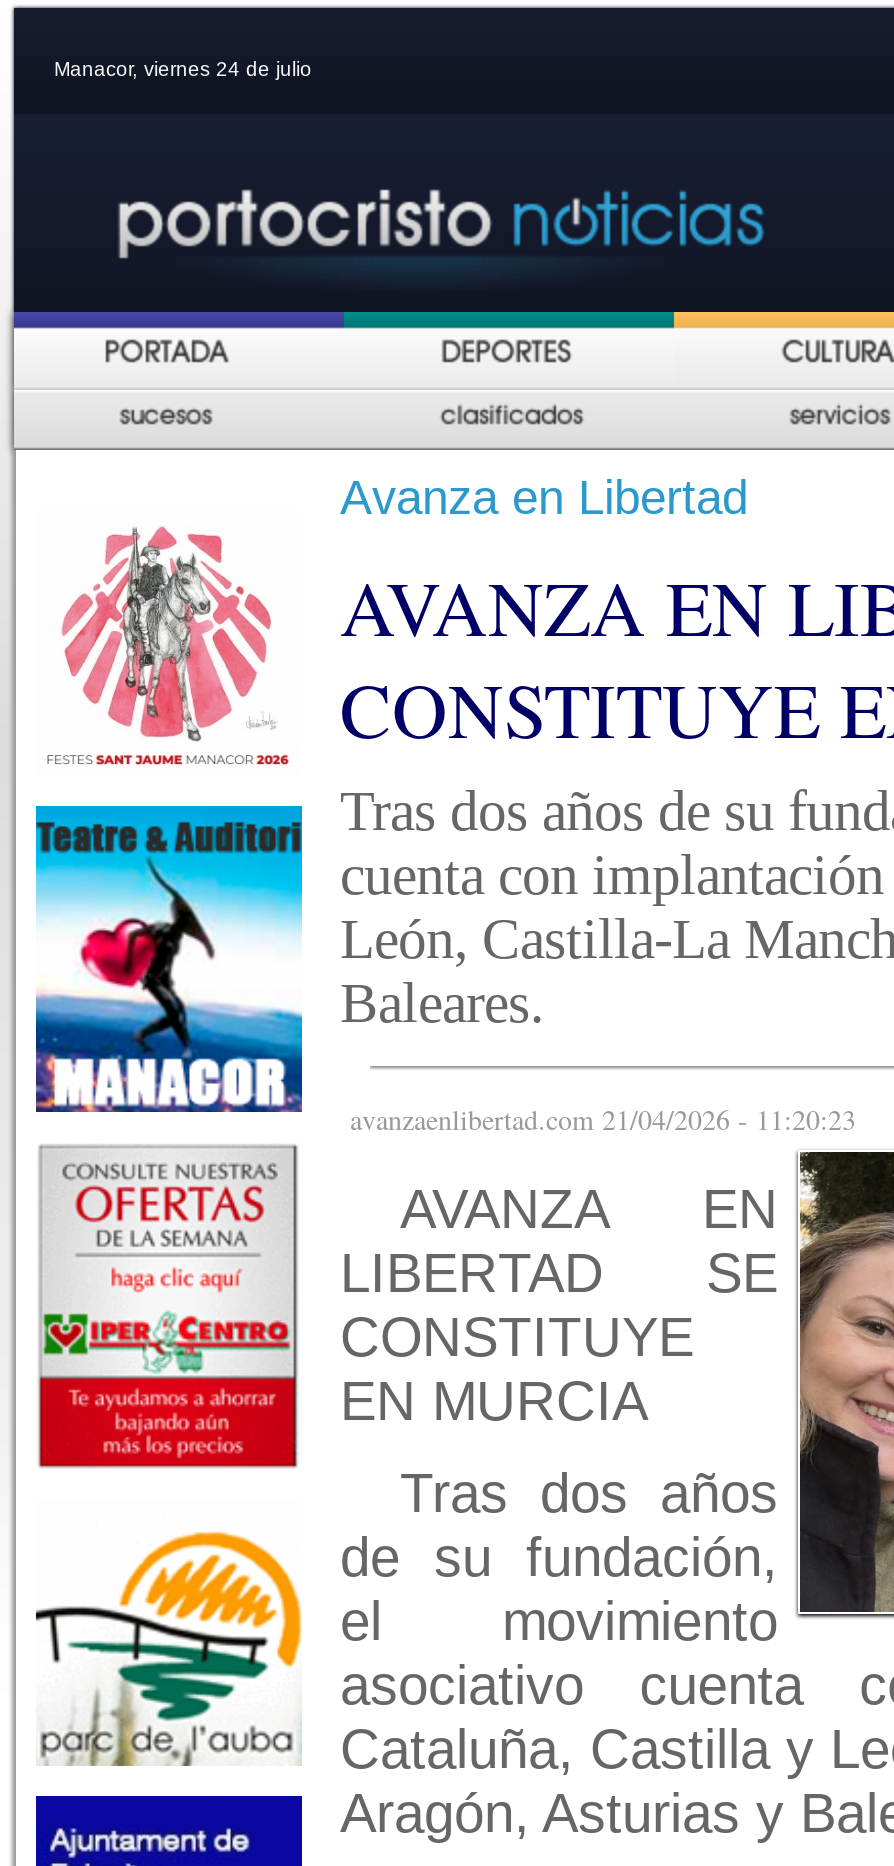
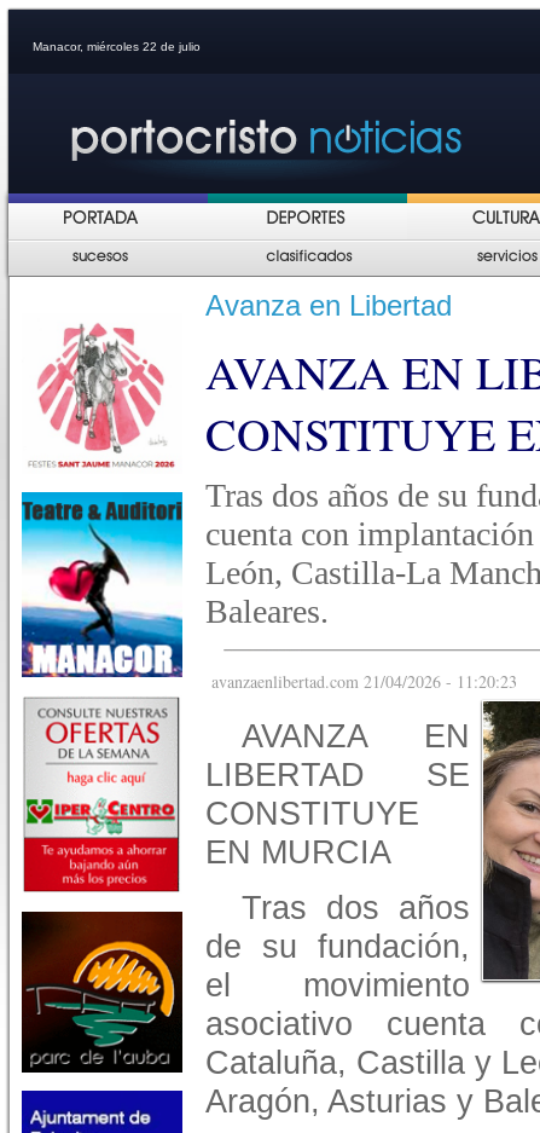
[54,58,312,80] Manacor, viernes 24 de julio -> [33,40,201,53] Manacor, miércoles 22 de julio
[36,1500,302,1768] [image] -> [21,911,184,1074] [image]

